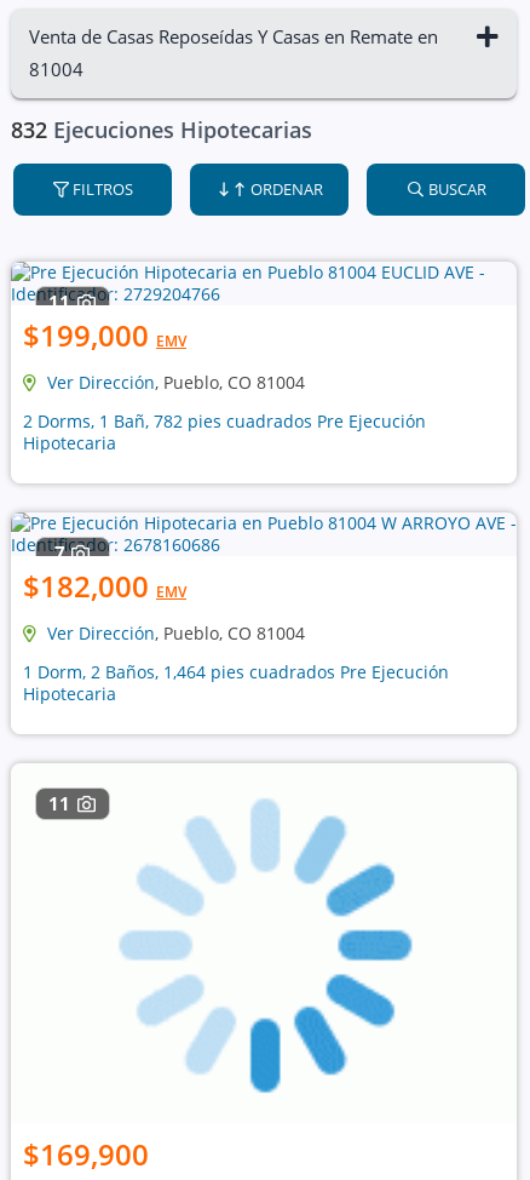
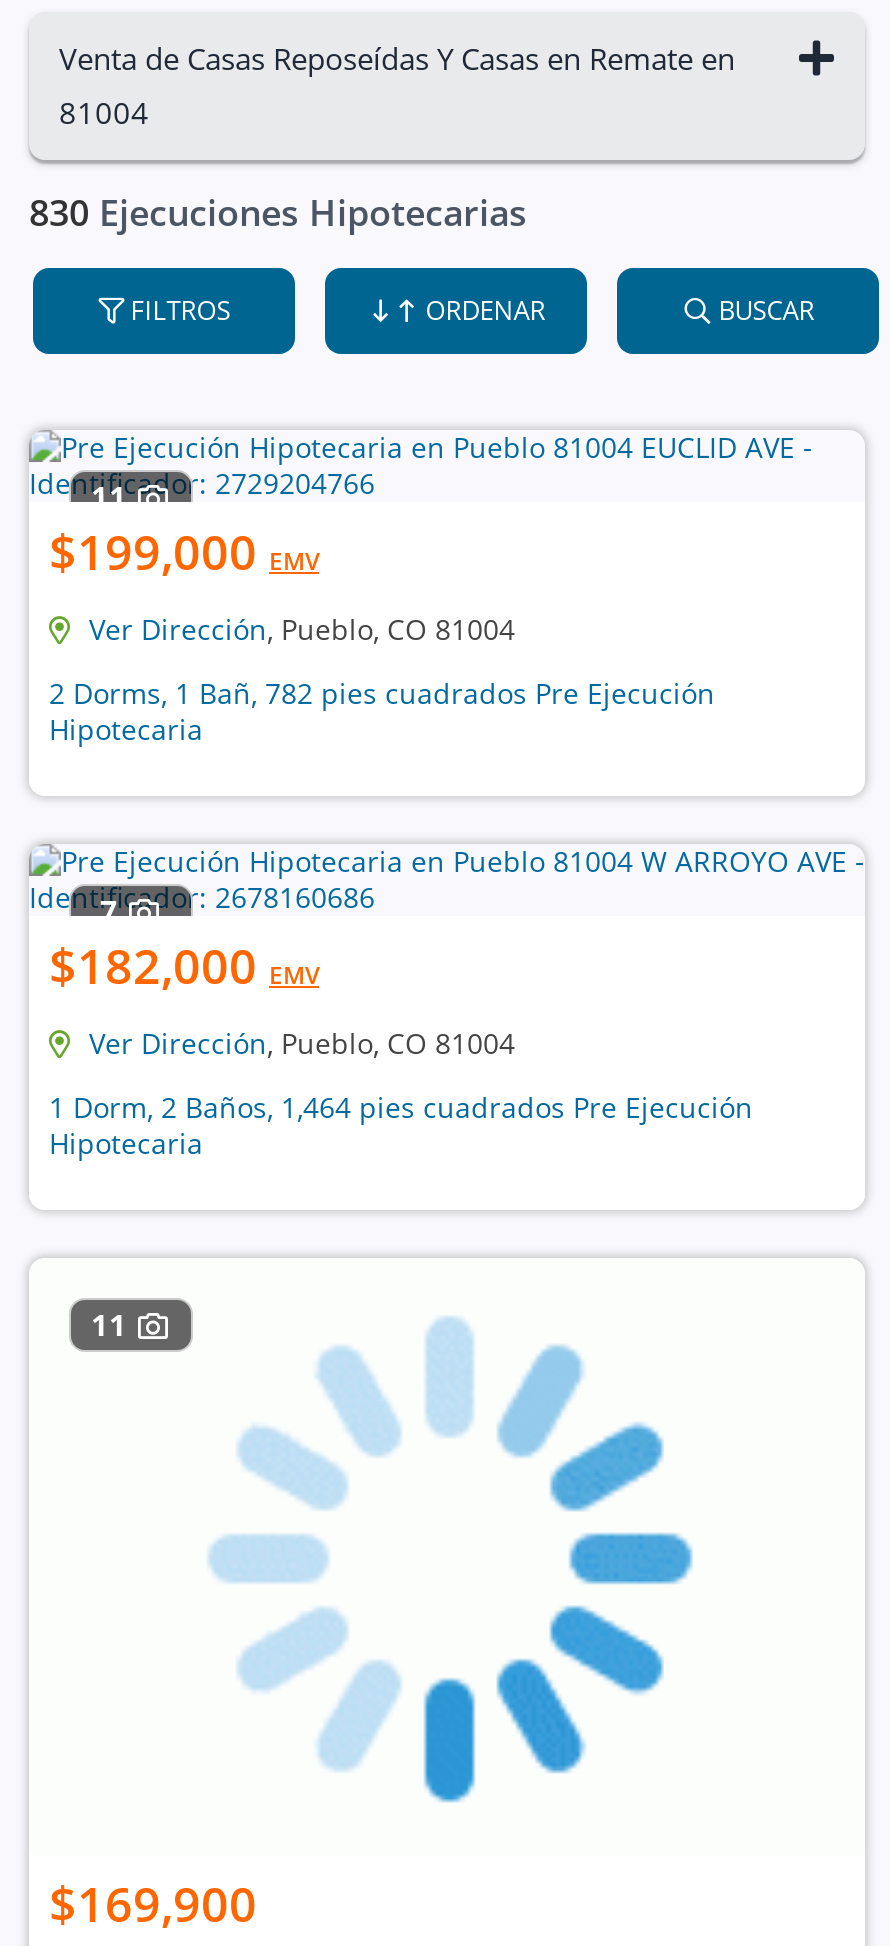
[11,115,312,144] 832 Ejecuciones Hipotecarias -> [29,188,527,236] 830 Ejecuciones Hipotecarias

